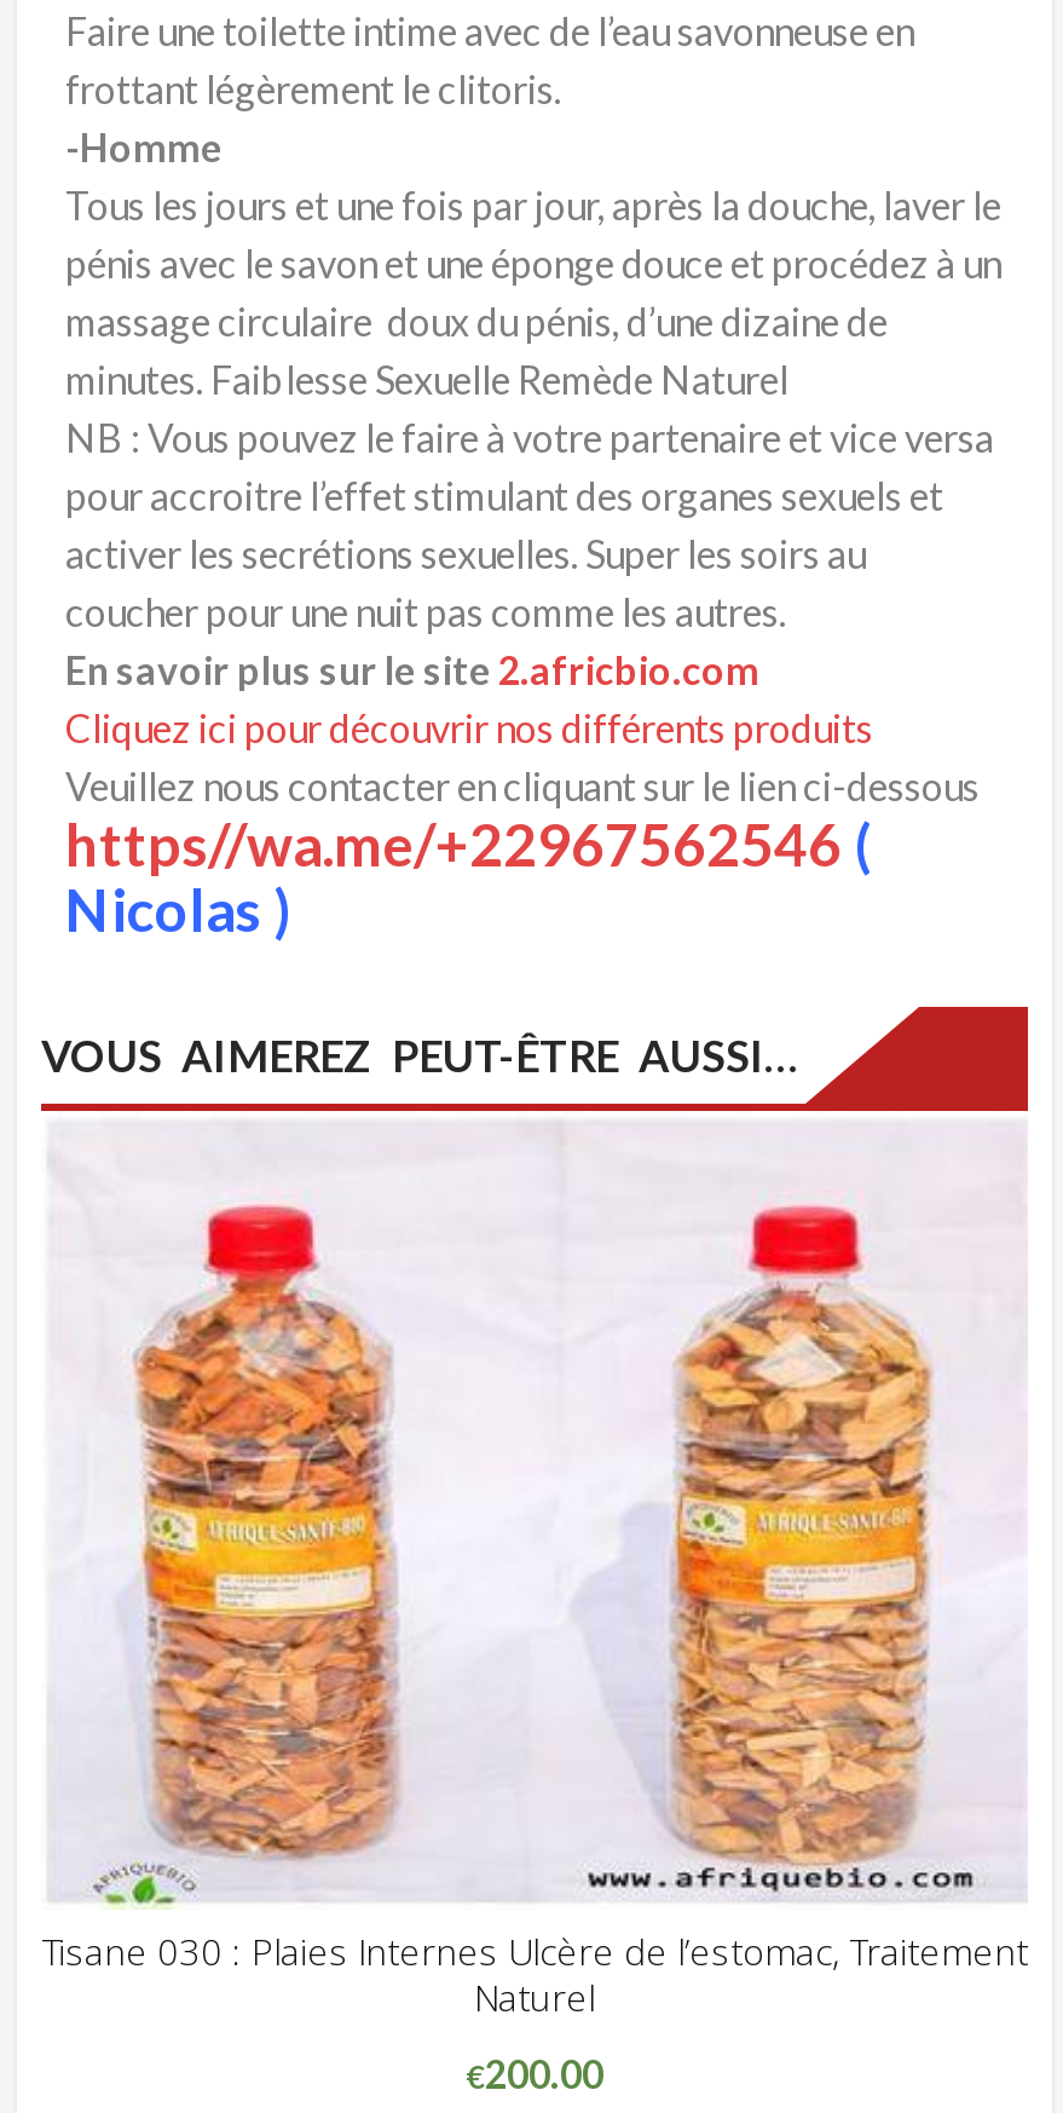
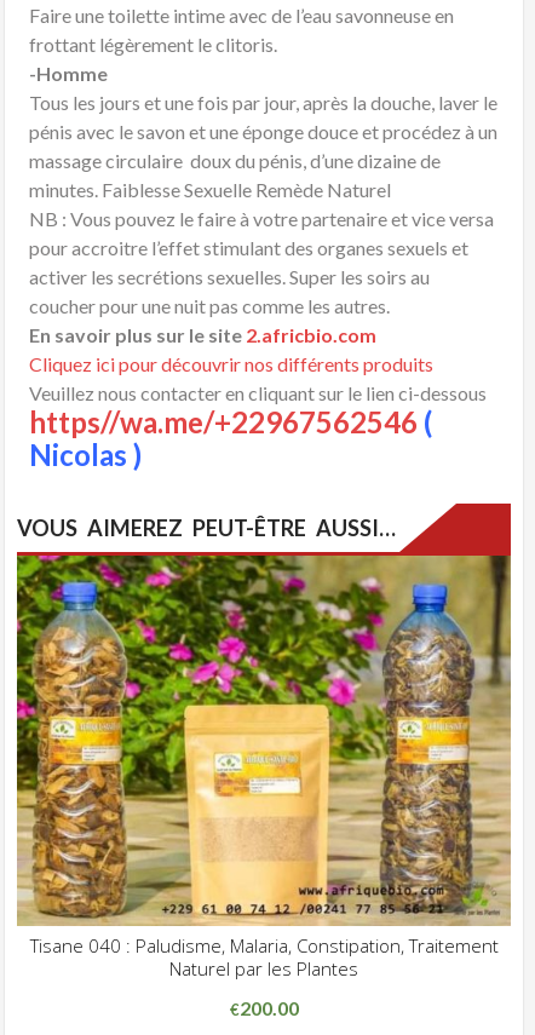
[41,1109,1028,2020] [image] | Tisane 030 : Plaies Internes Ulcère de l’estomac, Traitement | Naturel -> [16,554,512,981] [image] | Tisane 040 : Paludisme, Malaria, Constipation, Traitement | Naturel par les Plantes

